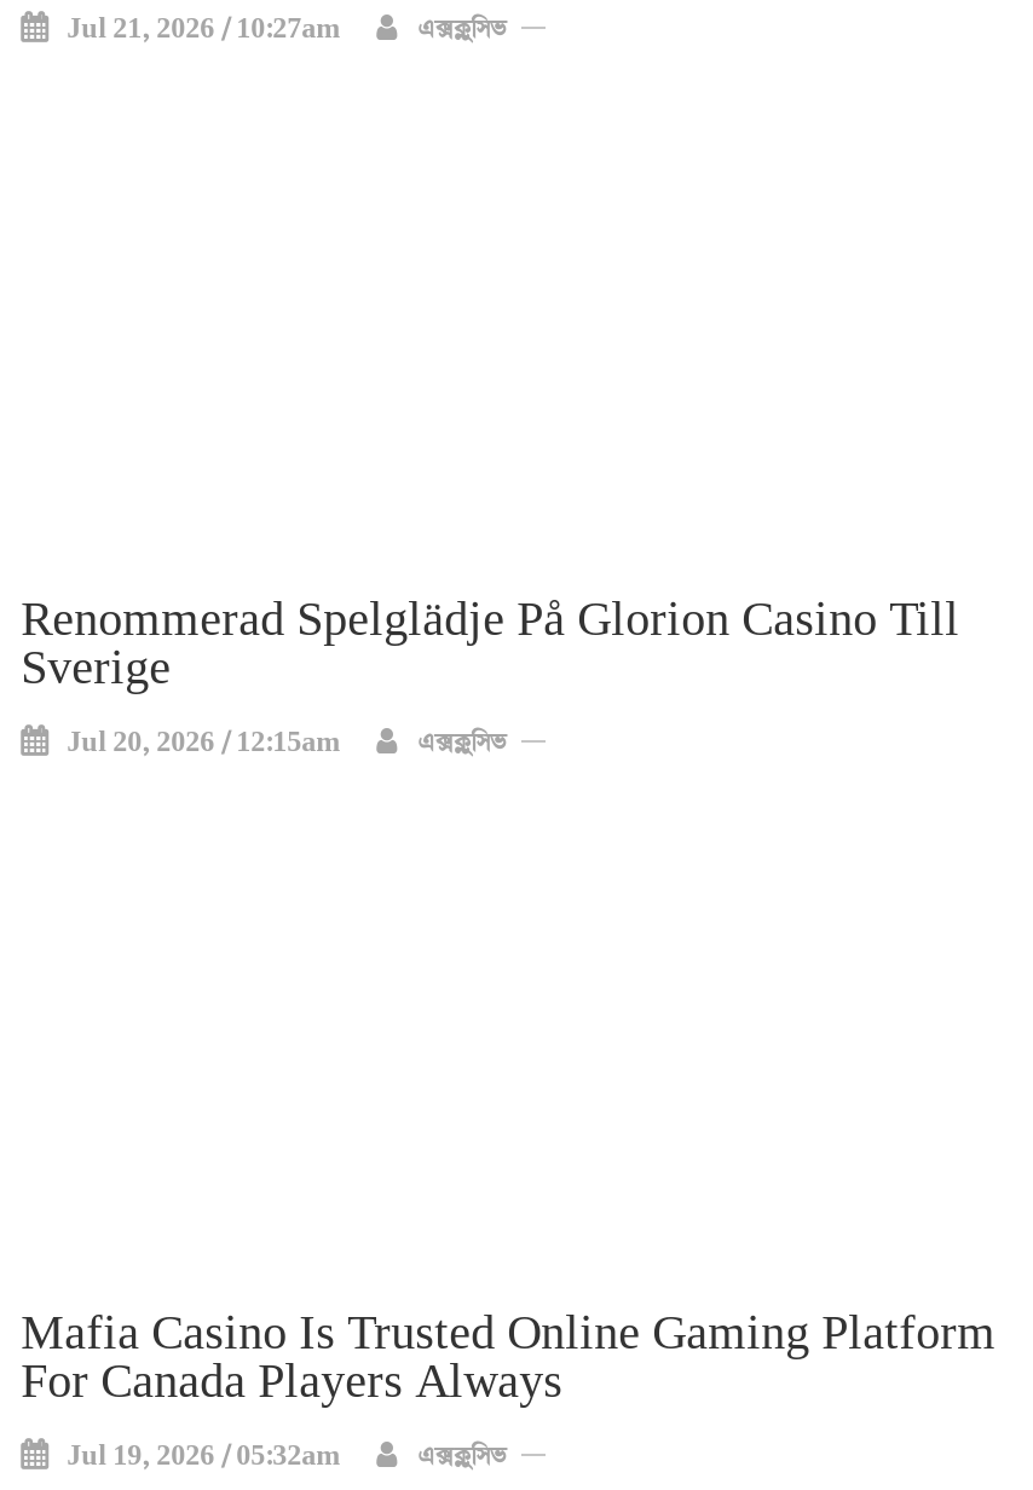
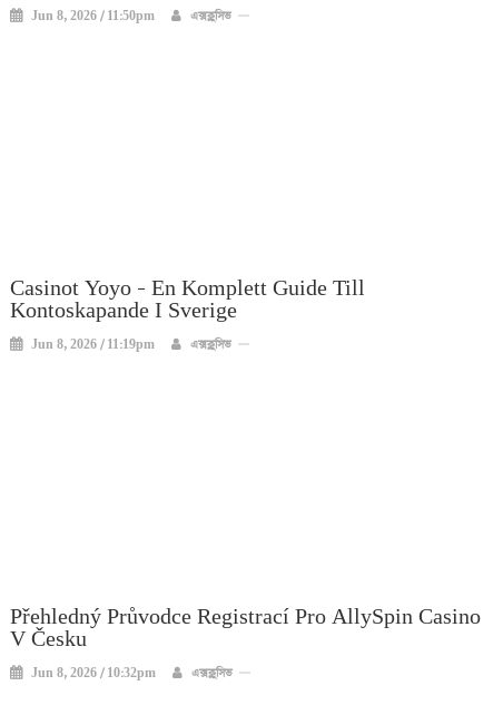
[67,14,340,48] Jul 21, 2026 / 10:27am -> [31,9,155,25] Jun 8, 2026 / 11:50pm
[21,595,959,699] Renommerad Spelglädje På Glorion Casino Till | Sverige -> [10,277,365,325] Casinot Yoyo – En Komplett Guide Till | Kontoskapande I Sverige
[67,728,340,762] Jul 20, 2026 / 12:15am -> [31,338,155,353] Jun 8, 2026 / 11:19pm
[21,1308,996,1412] Mafia Casino Is Trusted Online Gaming Platform | For Canada Players Always -> [10,605,481,653] Přehledný Průvodce Registrací Pro AllySpin Casino | V Česku
[67,1441,340,1475] Jul 19, 2026 / 05:32am -> [31,666,156,682] Jun 8, 2026 / 10:32pm

